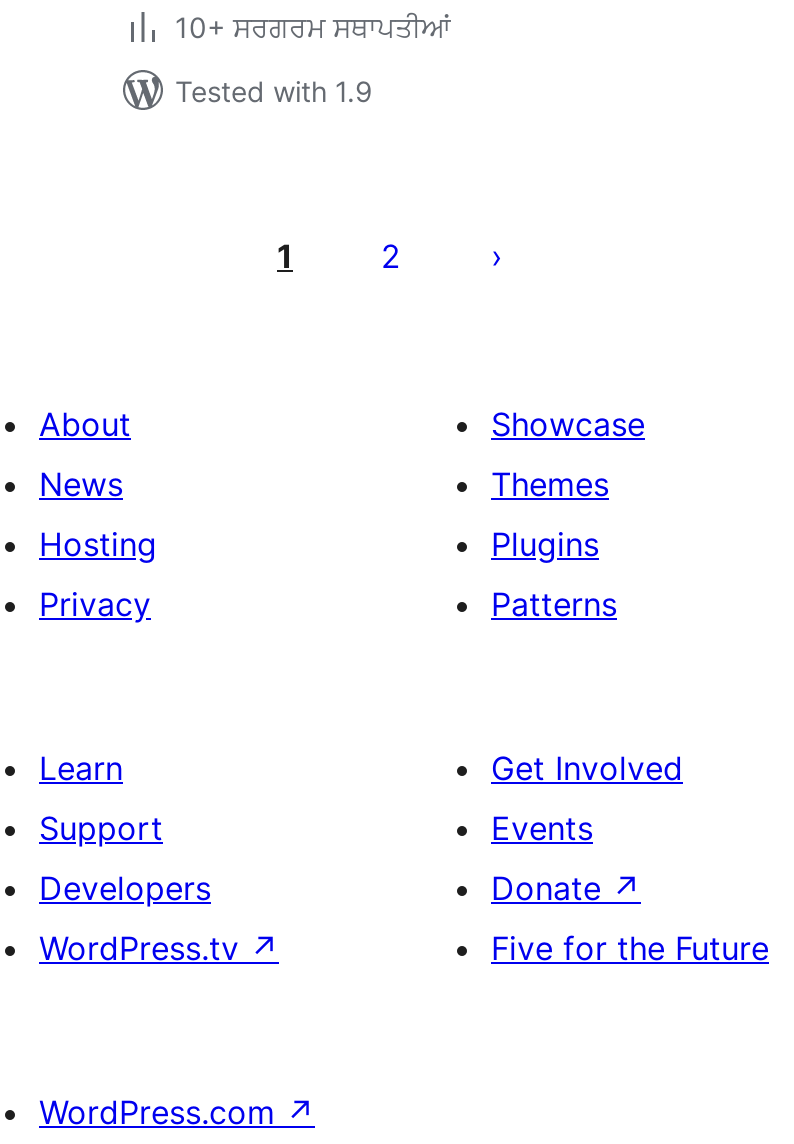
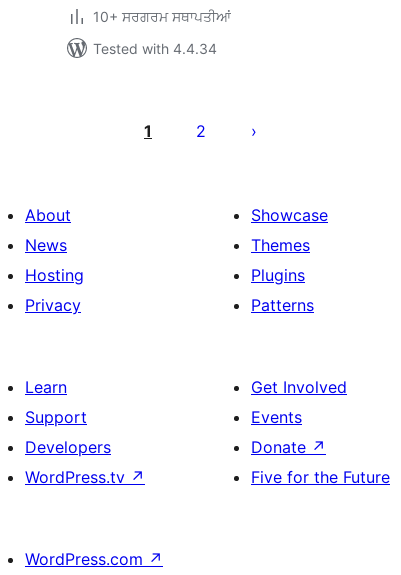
[175,74,373,108] Tested with 1.9 -> [93,40,217,57] Tested with 4.4.34

